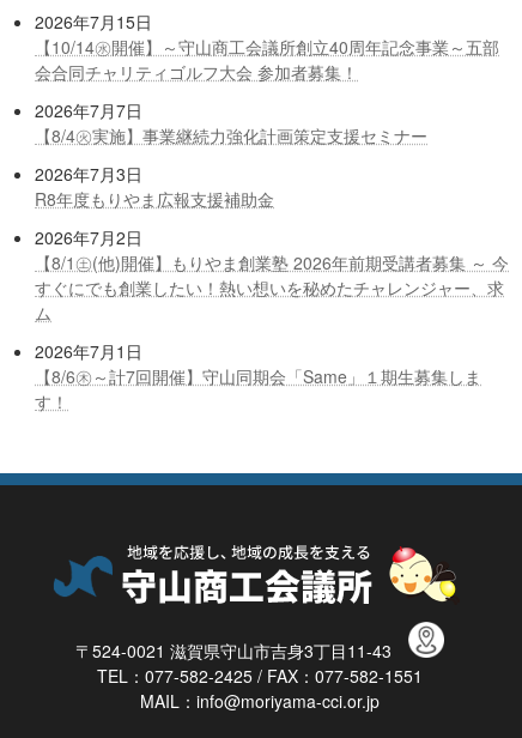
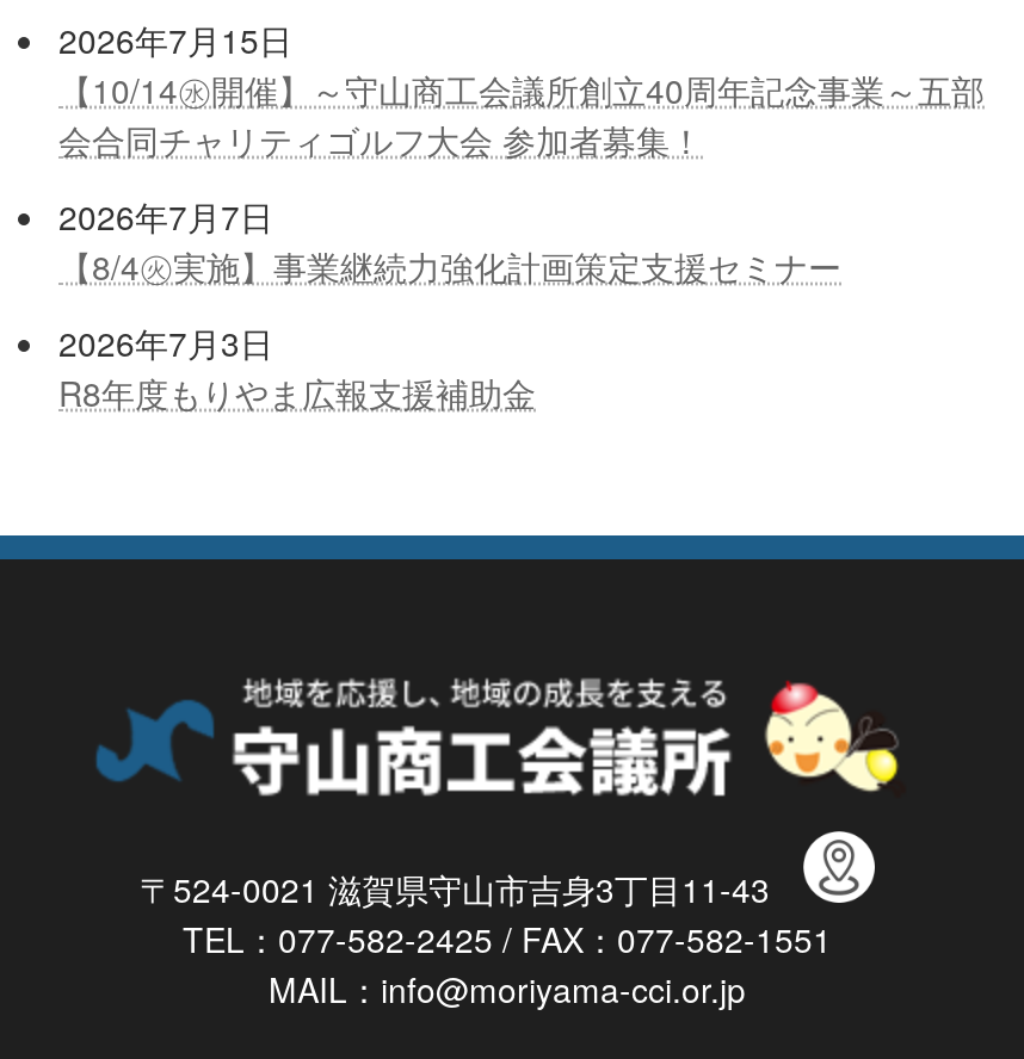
[35,225,509,414] 2026年7月2日 | 【8/1㊏(他)開催】もりやま創業塾 2026年前期受講者募集 ～ 今 | すぐにでも創業したい！熱い想いを秘めたチャレンジャー、求 | ム | 2026年7月1日 | 【8/6㊍～計7回開催】守山同期会「Same」１期生募集しま | す！ -> none

